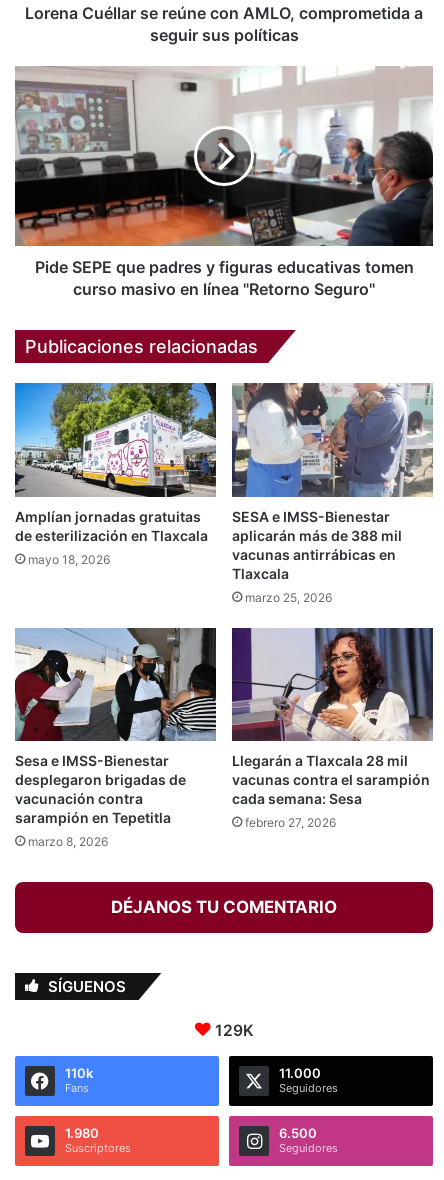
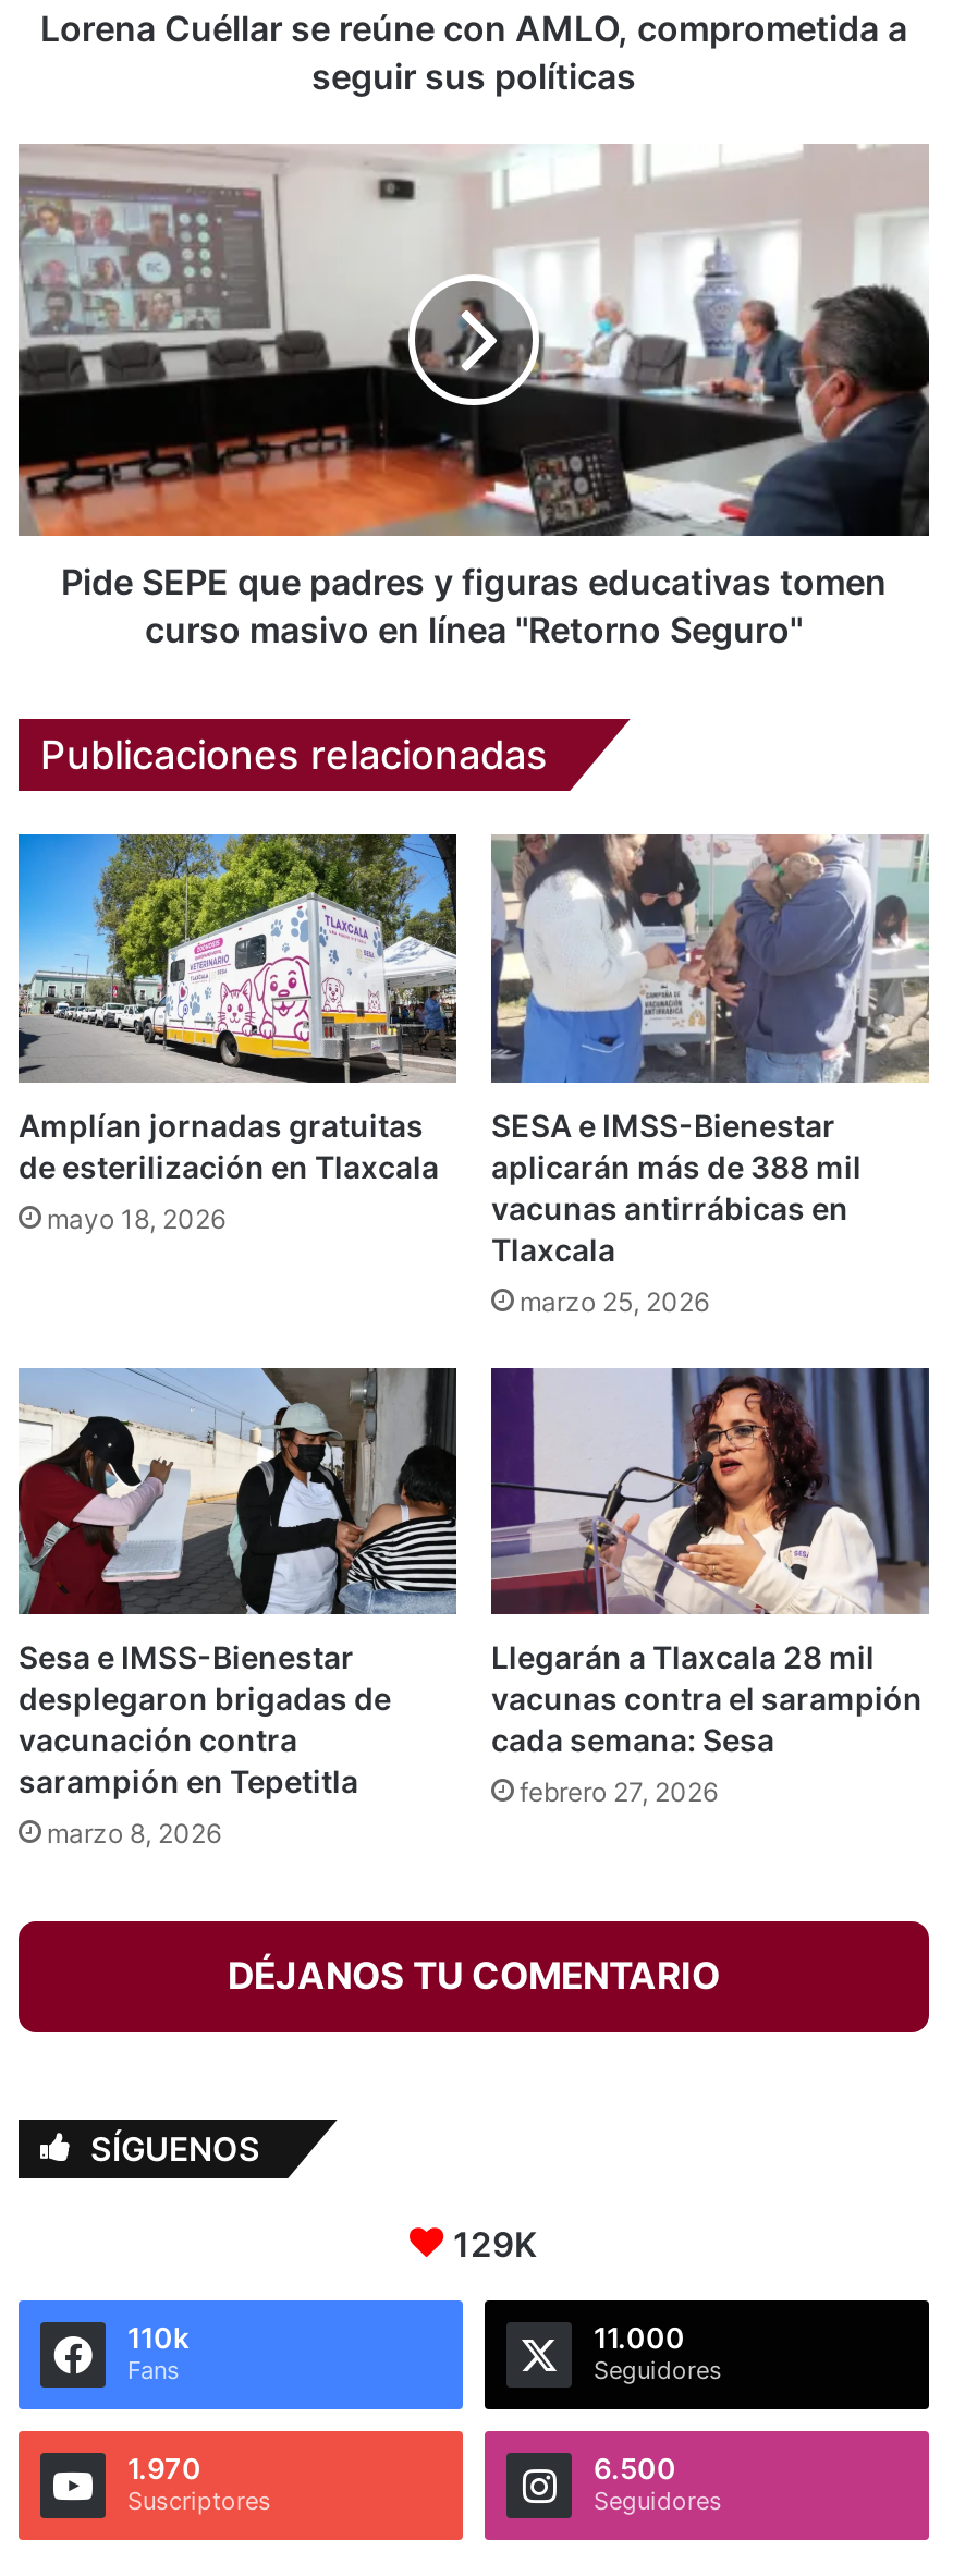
[65,1125,99,1141] 1.980 -> [127,2451,201,2486] 1.970

